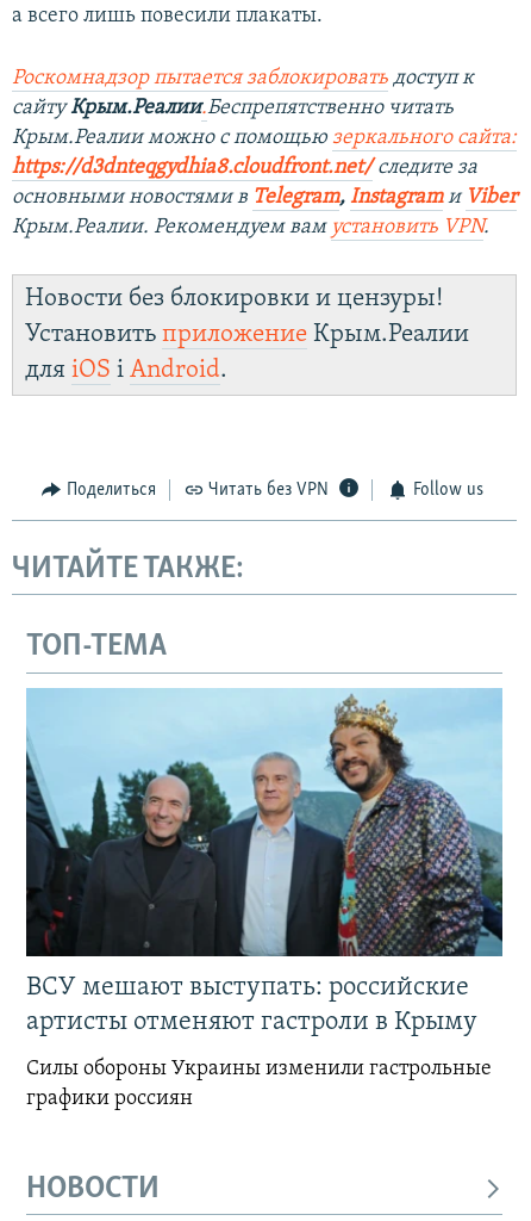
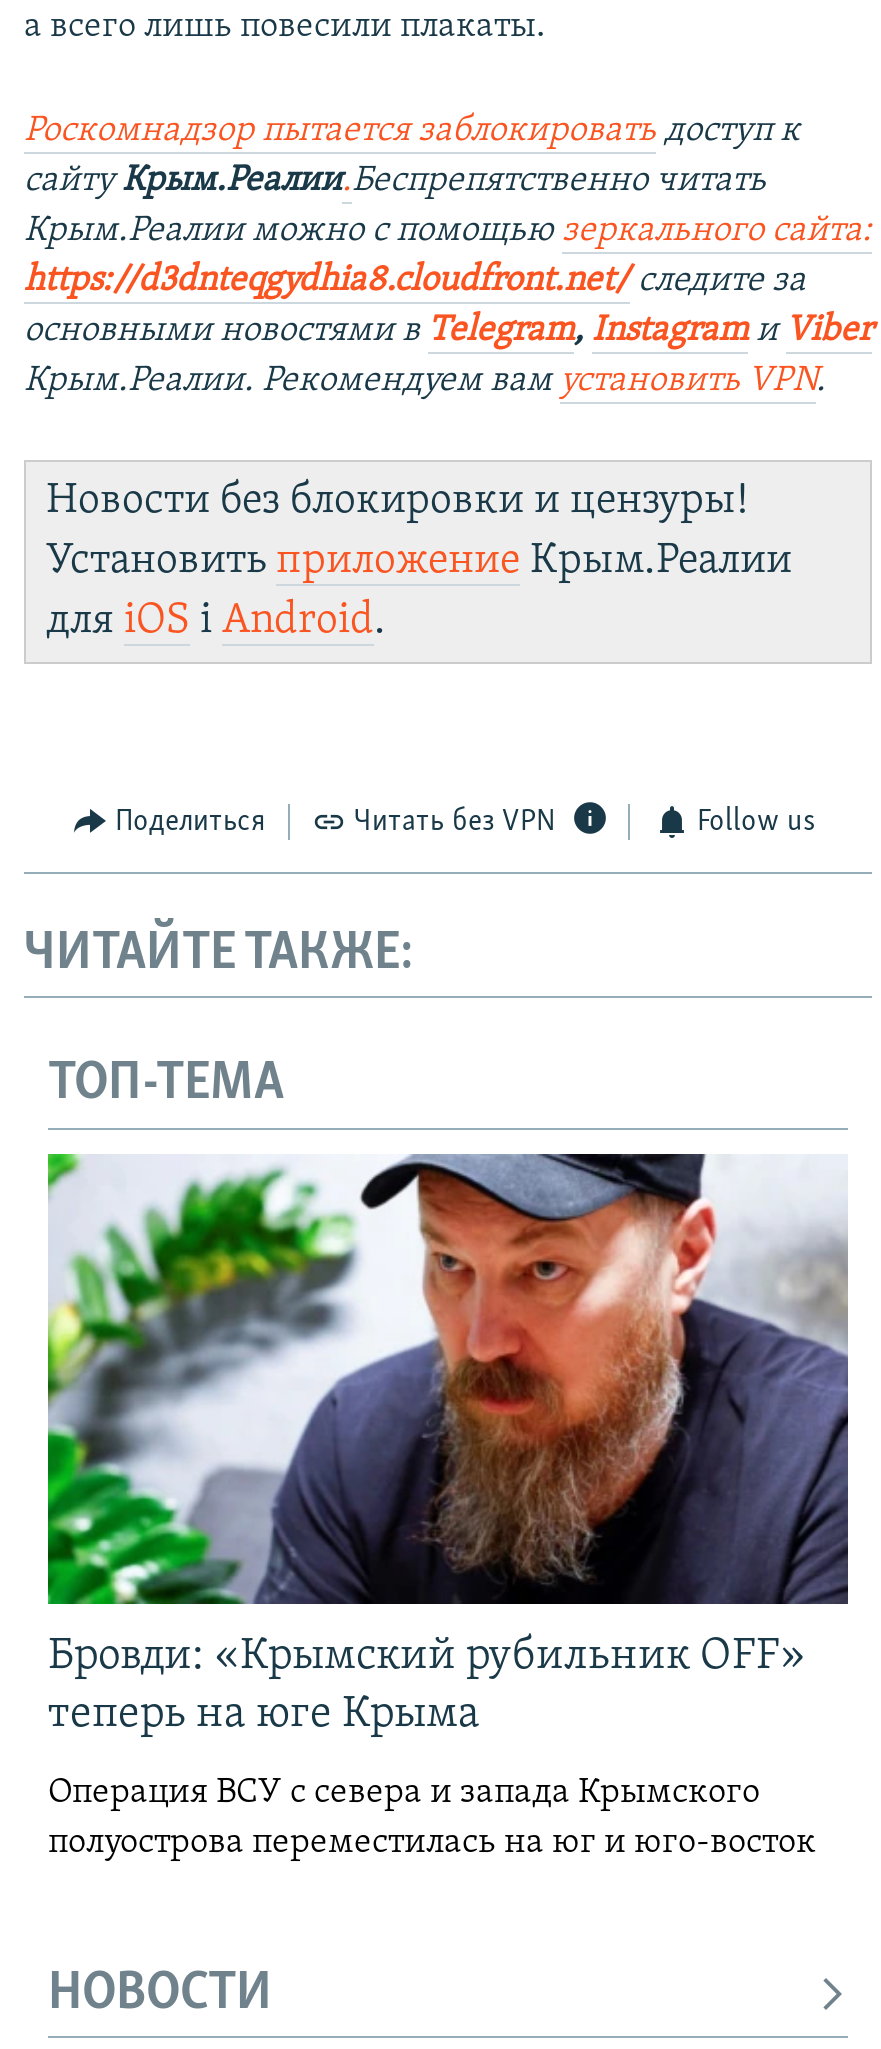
[25,688,504,1036] [image] | ВСУ мешают выступать: российские | артисты отменяют гастроли в Крыму -> [46,1152,850,1738] [image] | Бровди: «Крымский рубильник OFF» | теперь на юге Крыма
[26,1058,492,1110] Силы обороны Украины изменили гастрольные | графики россиян -> [48,1774,816,1862] Операция ВСУ с севера и запада Крымского | полуострова переместилась на юг и юго-восток

